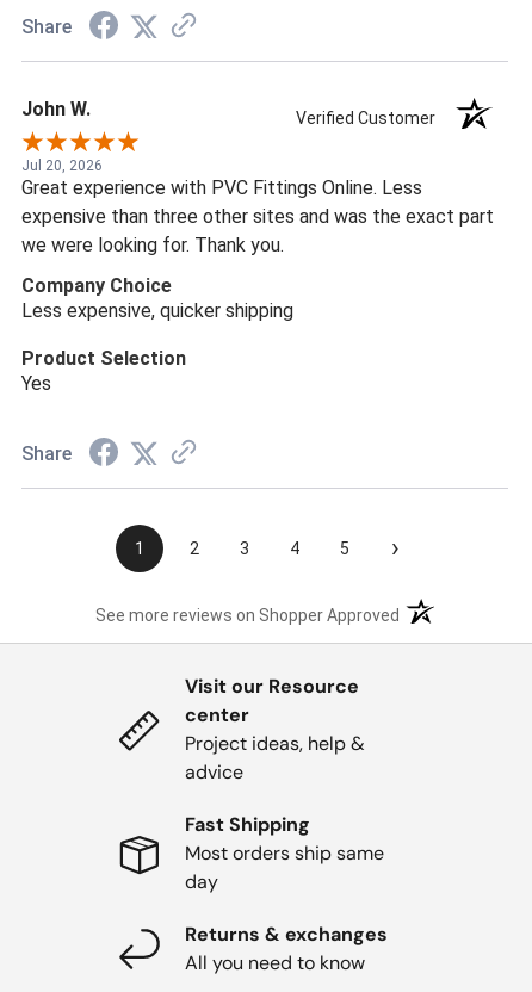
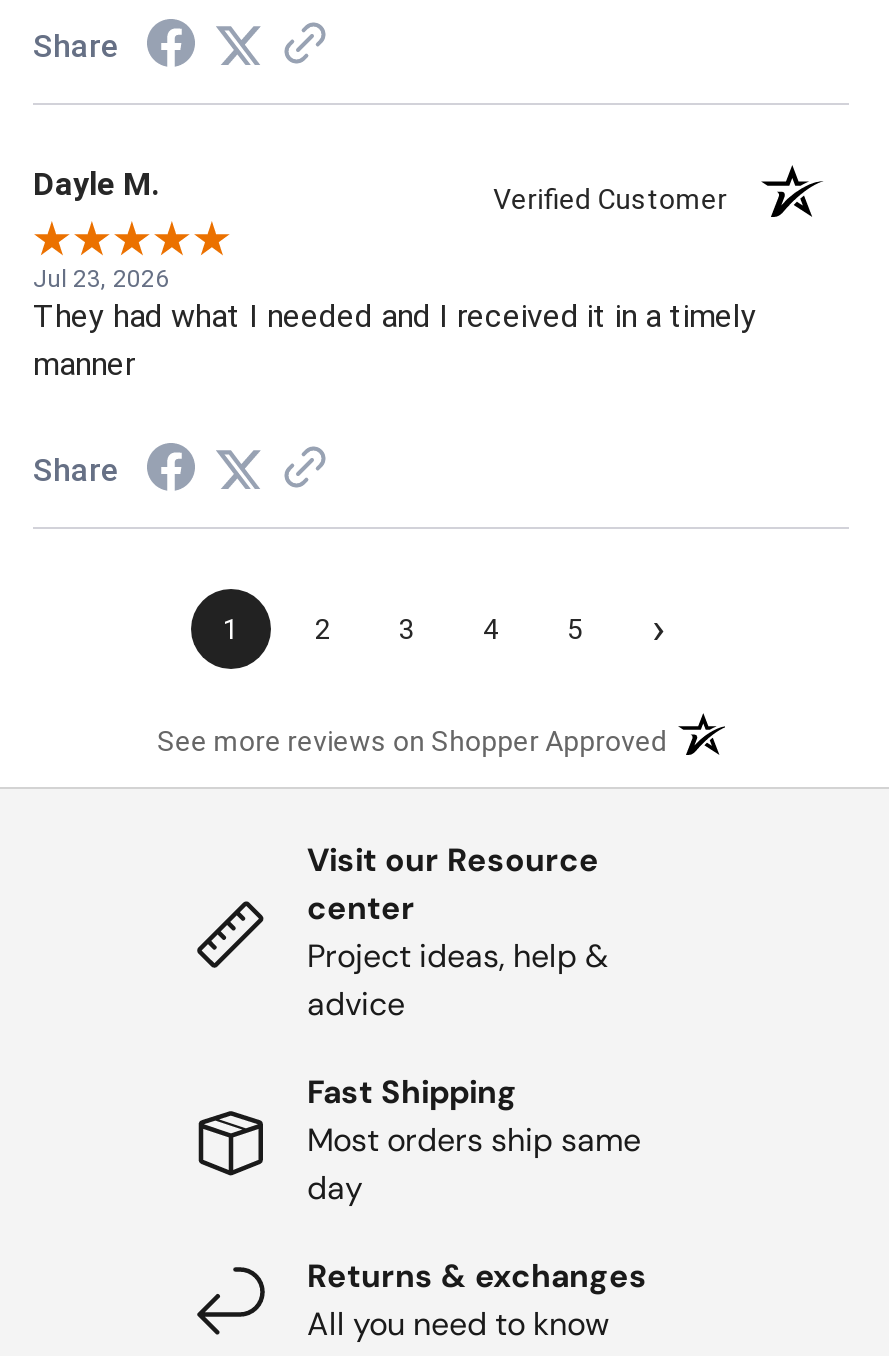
[21,98,91,121] John W. -> [33,165,159,203] Dayle M.
[21,158,494,395] Jul 20, 2026 | Great experience with PVC Fittings Online. Less | expensive than three other sites and was the exact part | we were looking for. Thank you. | Company Choice | Less expensive, quicker shipping | Product Selection | Yes -> [33,265,757,383] Jul 23, 2026 | They had what I needed and I received it in a timely | manner

